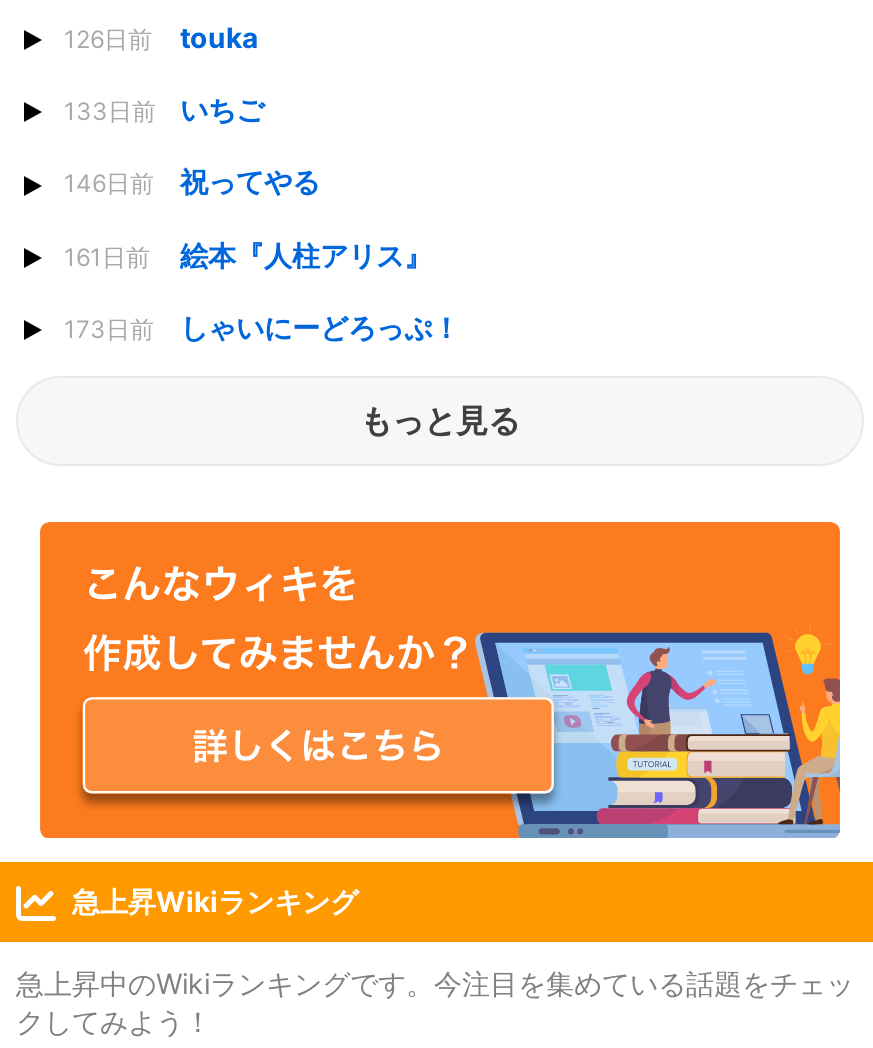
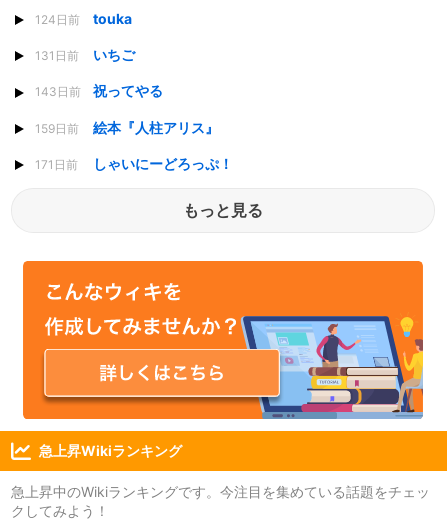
[64,20,258,54] 126日前 touka -> [35,10,132,27] 124日前 touka
[64,92,264,126] 133日前 いちご -> [35,46,135,63] 131日前 いちご
[64,165,320,199] 146日前 祝ってやる -> [35,82,163,99] 143日前 祝ってやる
[64,237,432,271] 161日前 絵本『人柱アリス』 -> [35,118,219,135] 159日前 絵本『人柱アリス』
[64,309,460,343] 173日前 しゃいにーどろっぷ！ -> [35,155,233,172] 171日前 しゃいにーどろっぷ！

